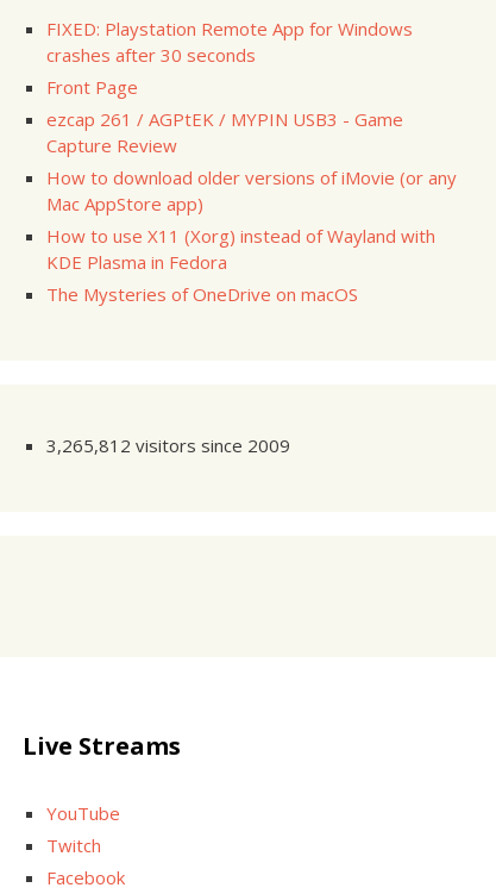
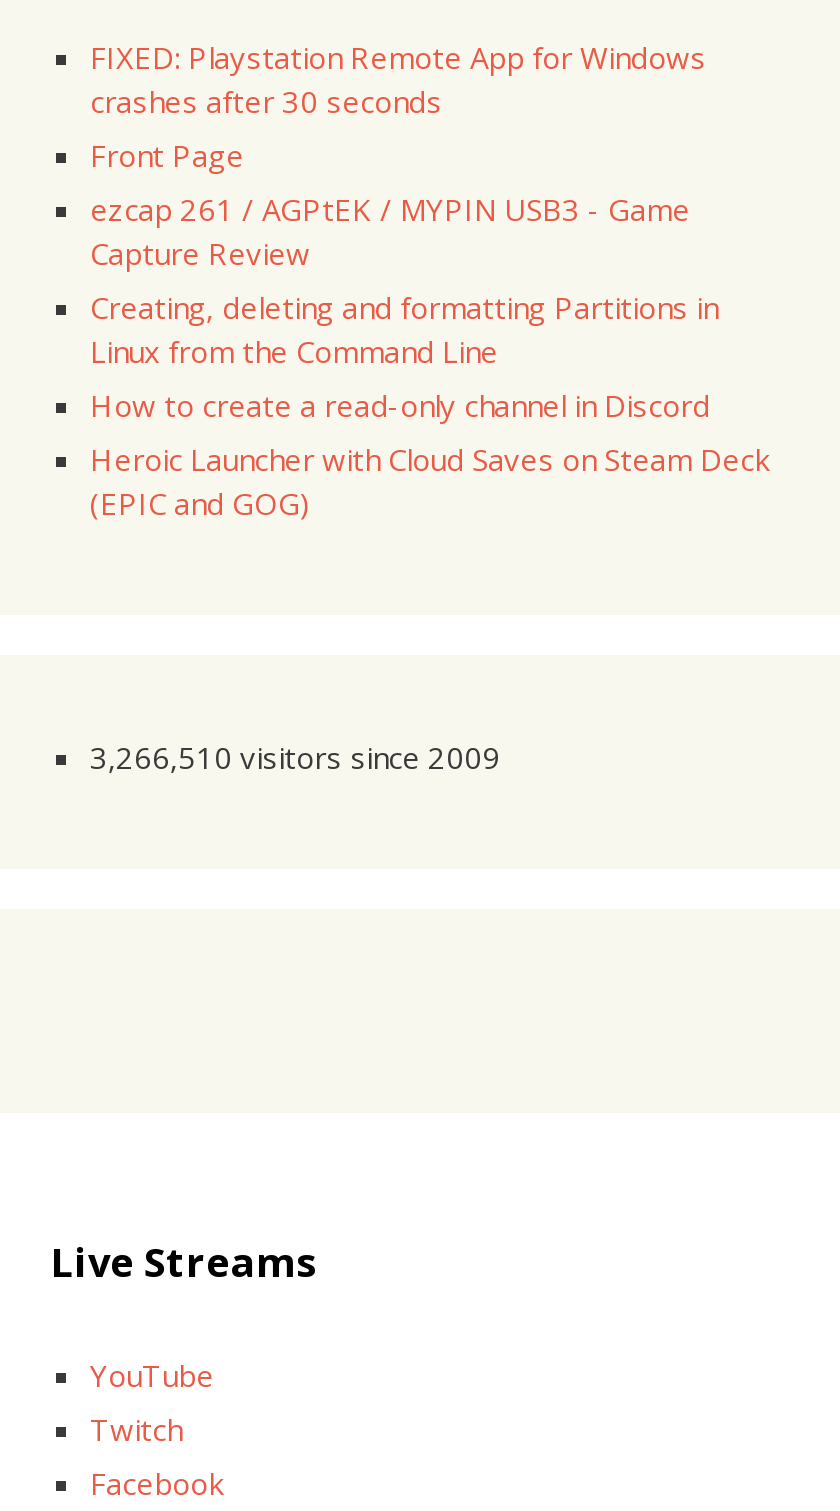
[46,166,457,306] How to download older versions of iMovie (or any | Mac AppStore app) | How to use X11 (Xorg) instead of Wayland with | KDE Plasma in Fedora | The Mysteries of OneDrive on macOS -> [90,288,768,524] Creating, deleting and formatting Partitions in | Linux from the Command Line | How to create a read-only channel in Discord | Heroic Launcher with Cloud Saves on Steam Deck | (EPIC and GOG)
[46,434,290,457] 3,265,812 visitors since 2009 -> [90,738,500,778] 3,266,510 visitors since 2009

